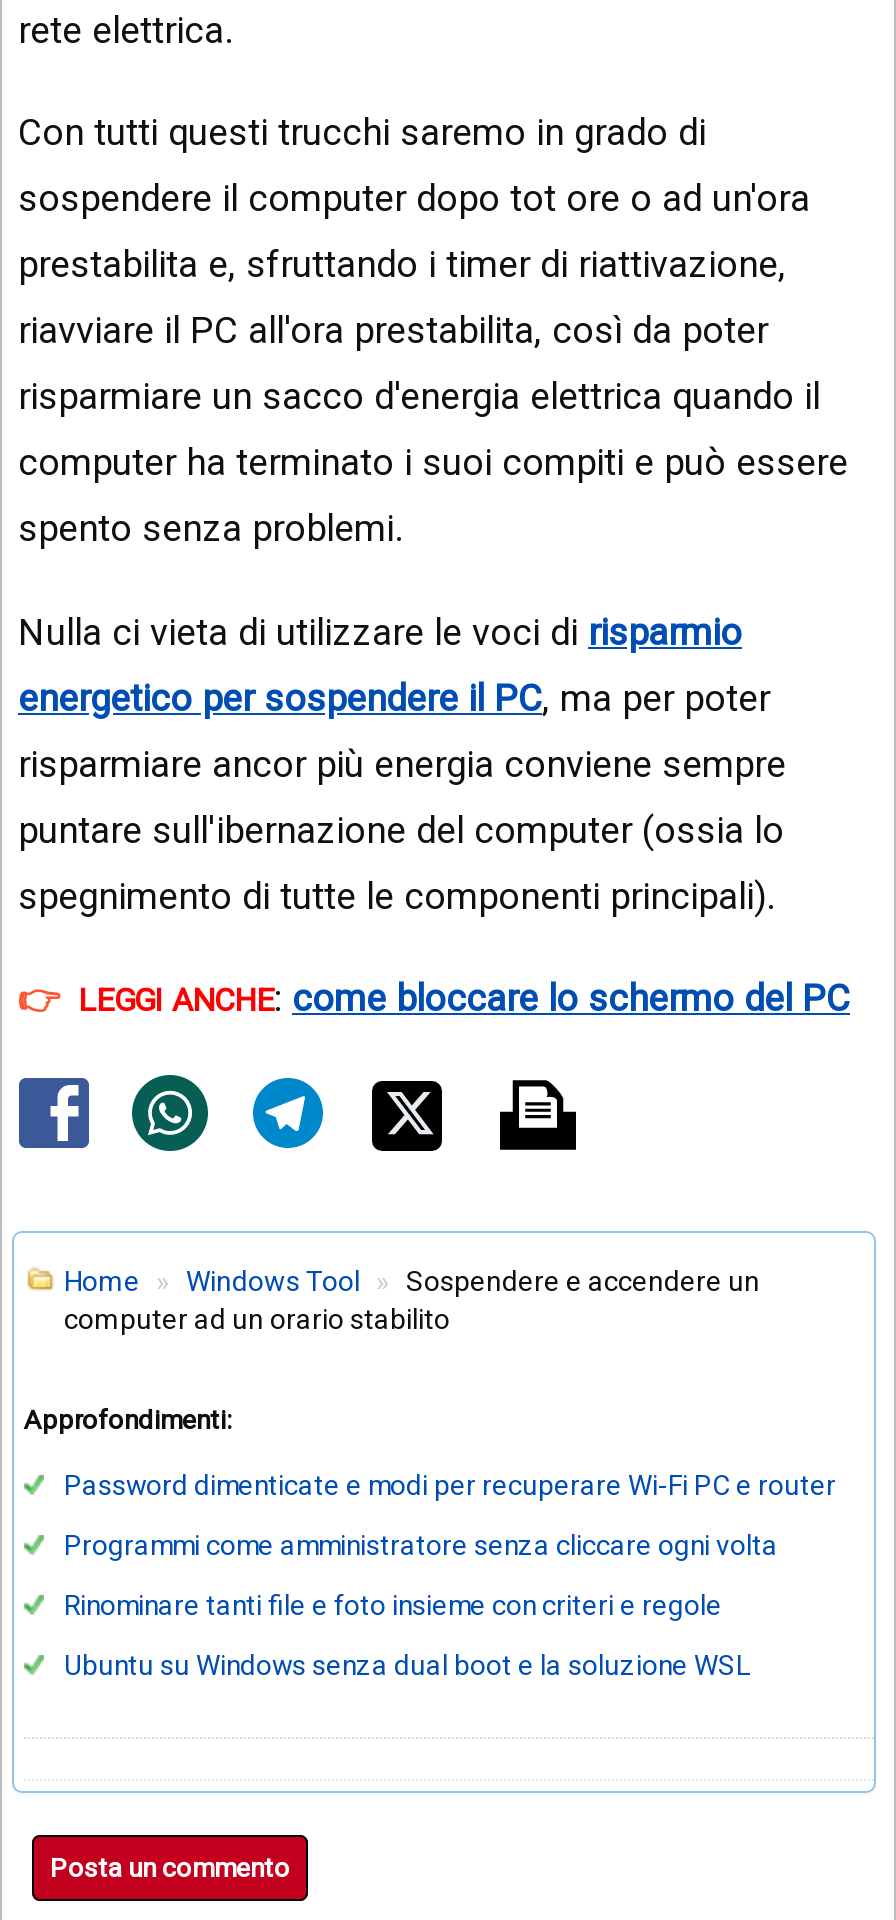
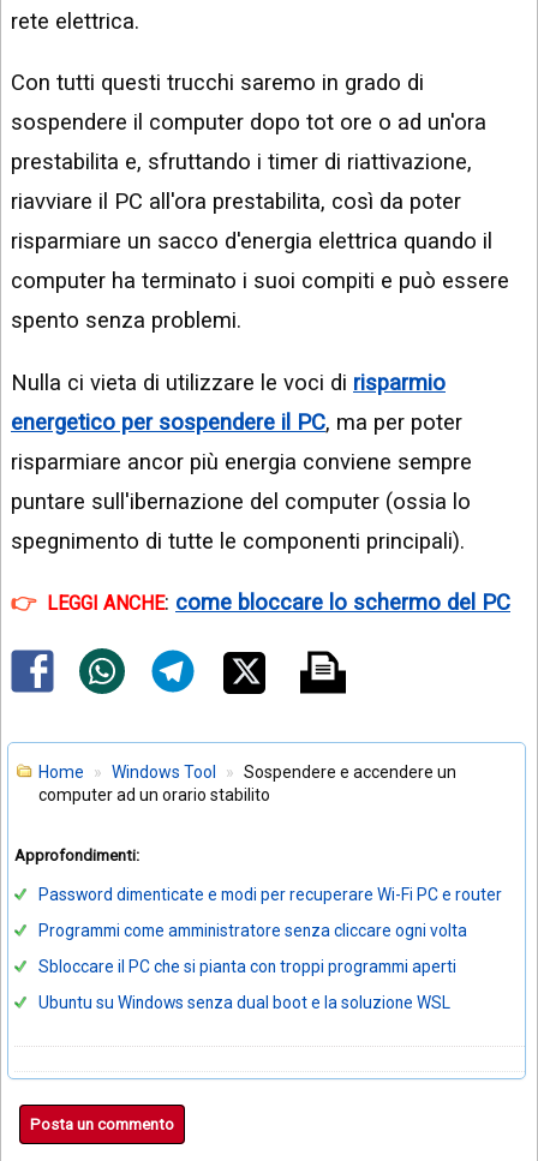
[64,1589,722,1621] Rinominare tanti file e foto insieme con criteri e regole -> [38,957,456,976] Sbloccare il PC che si pianta con troppi programmi aperti

